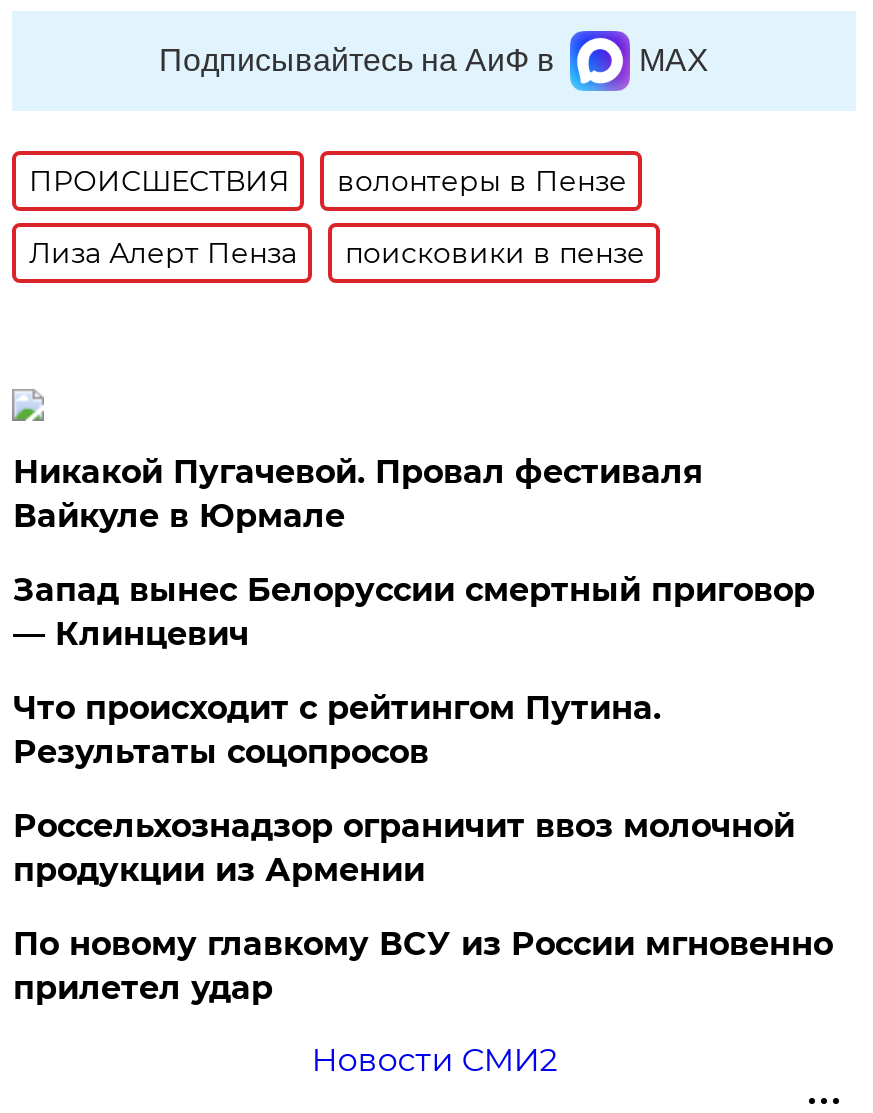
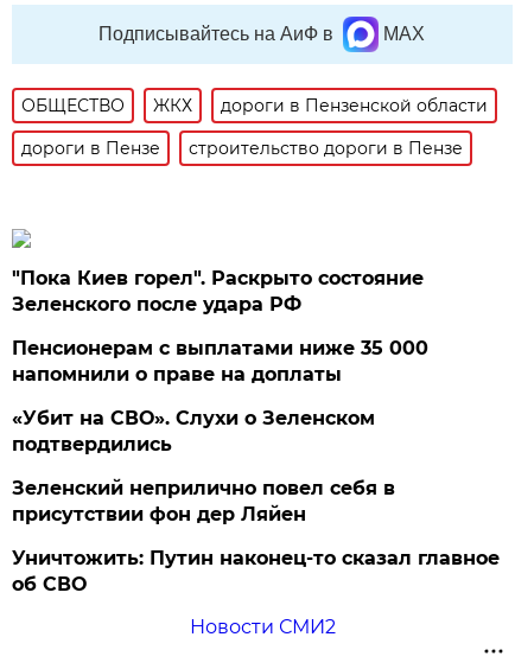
[29,163,627,199] ПРОИСШЕСТВИЯ | волонтеры в Пензе -> [22,95,488,116] ОБЩЕСТВО | ЖКХ | дороги в Пензенской области
[29,235,645,271] Лиза Алерт Пенза | поисковики в пензе -> [22,138,463,159] дороги в Пензе | строительство дороги в Пензе
[13,453,703,535] Никакой Пугачевой. Провал фестиваля | Вайкуле в Юрмале -> [12,267,424,316] "Пока Киев горел". Раскрыто состояние | Зеленского после удара РФ
[13,571,815,653] Запад вынес Белоруссии смертный приговор | — Клинцевич -> [12,337,429,386] Пенсионерам с выплатами ниже 35 000 | напомнили о праве на доплаты
[13,689,661,771] Что происходит с рейтингом Путина. | Результаты соцопросов -> [12,407,375,456] «Убит на СВО». Слухи о Зеленском | подтвердились
[13,807,795,889] Россельхознадзор ограничит ввоз молочной | продукции из Армении -> [12,477,396,526] Зеленский неприлично повел cебя в | присутствии фон дер Ляйен
[13,925,833,1007] По новому главкому ВСУ из России мгновенно | прилетел удар -> [12,547,500,596] Уничтожить: Путин наконец-то сказал главное | об СВО

